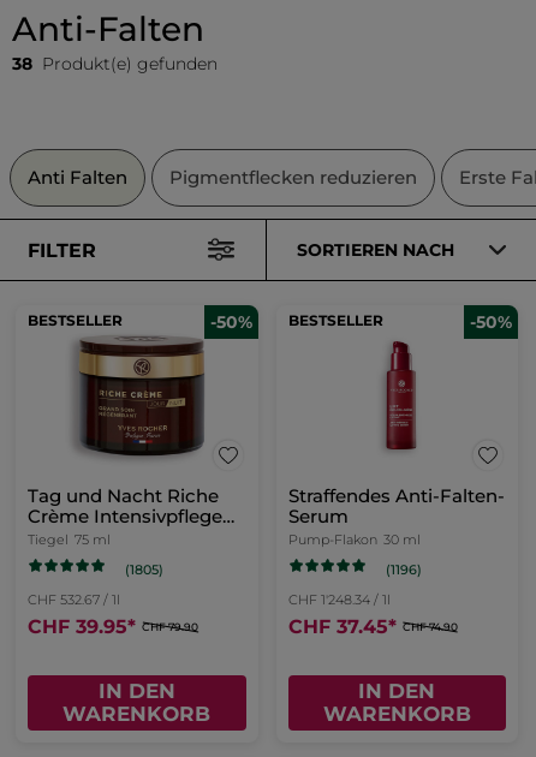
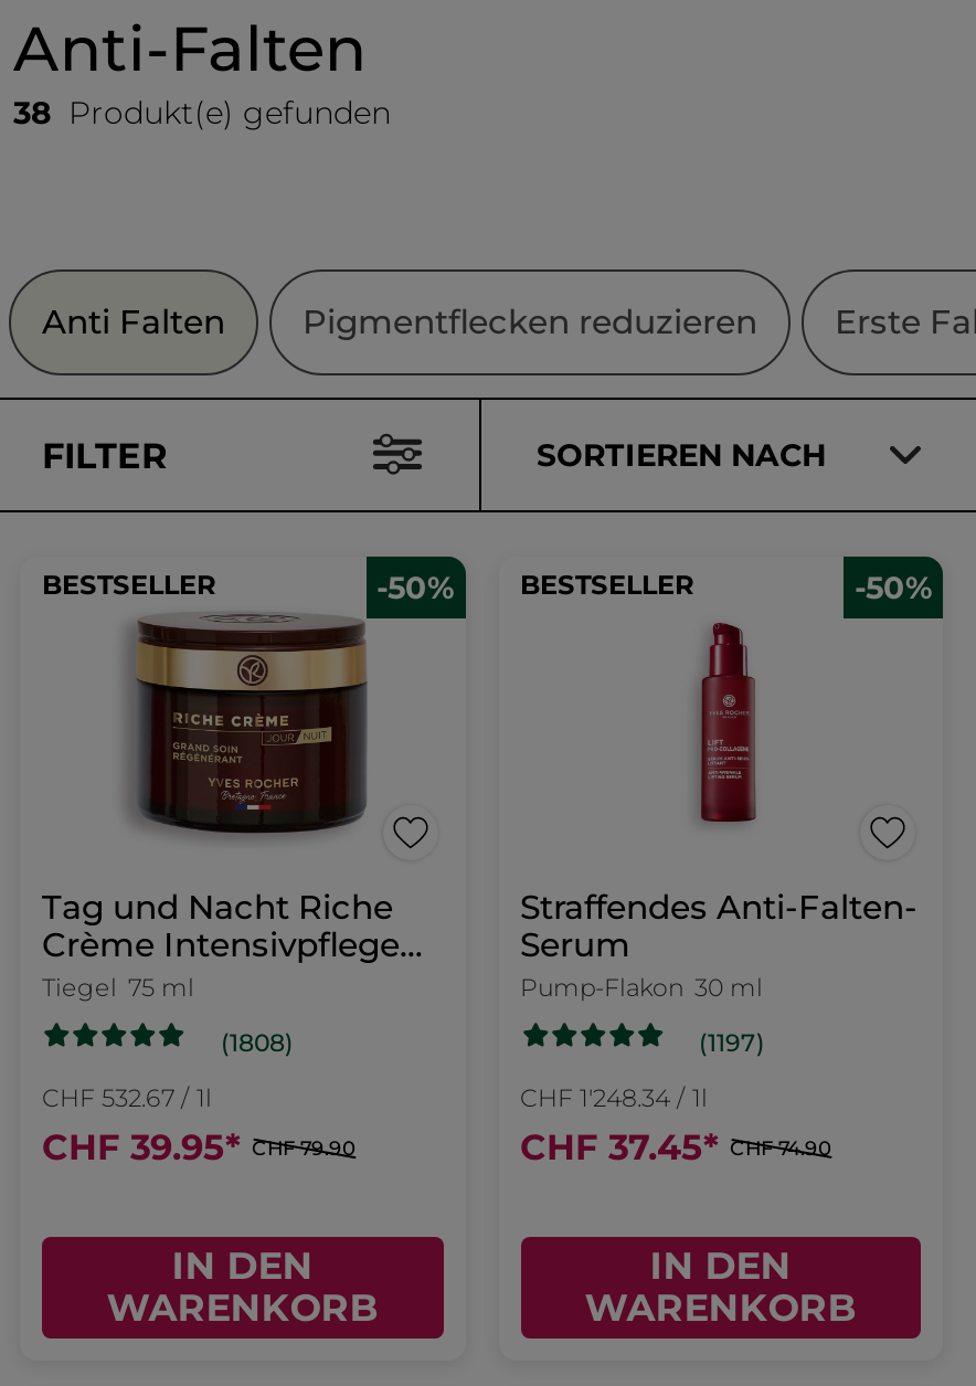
[125,561,163,577] (1805) -> [221,1026,294,1057] (1808)
[385,561,421,577] (1196) -> [699,1026,765,1057] (1197)

